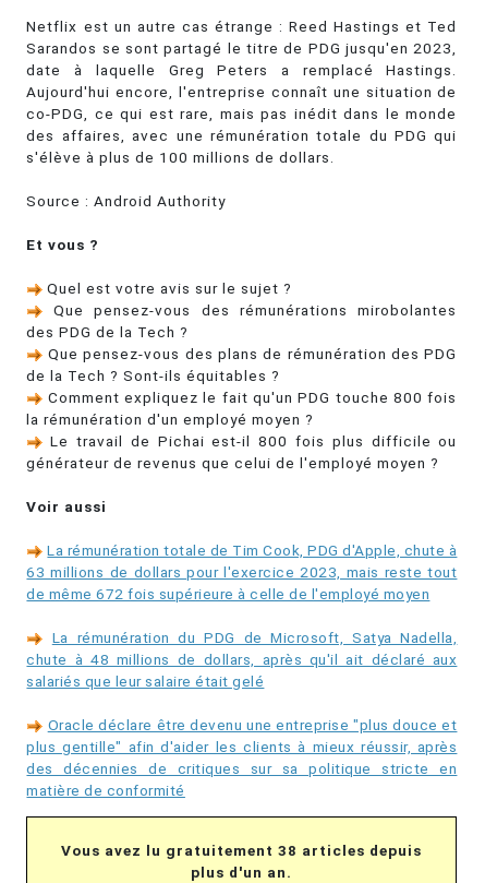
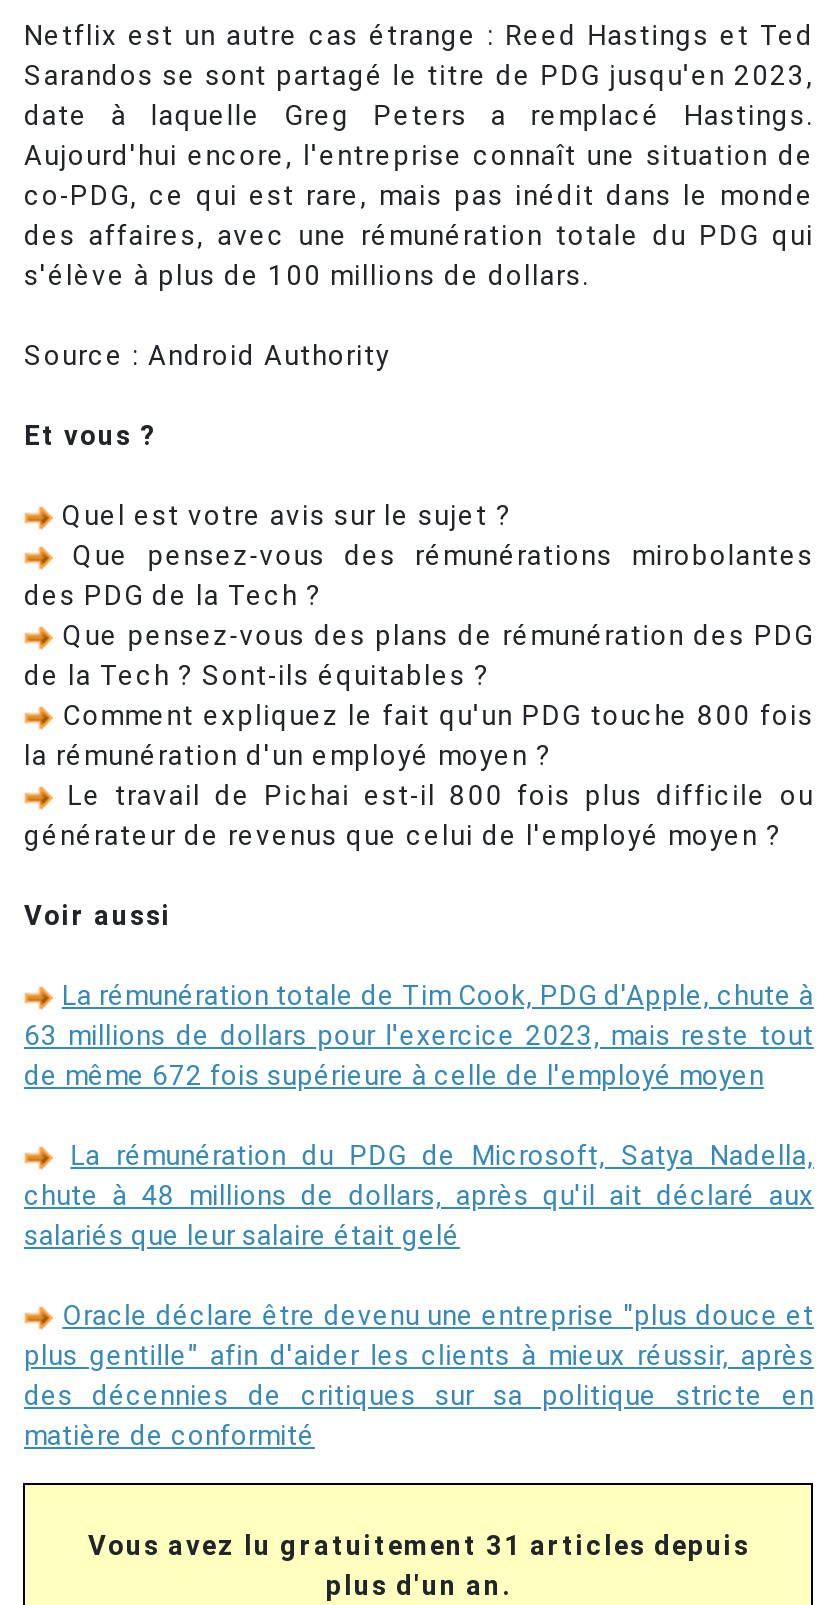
[61,842,422,859] Vous avez lu gratuitement 38 articles depuis -> [88,1529,750,1561] Vous avez lu gratuitement 31 articles depuis

